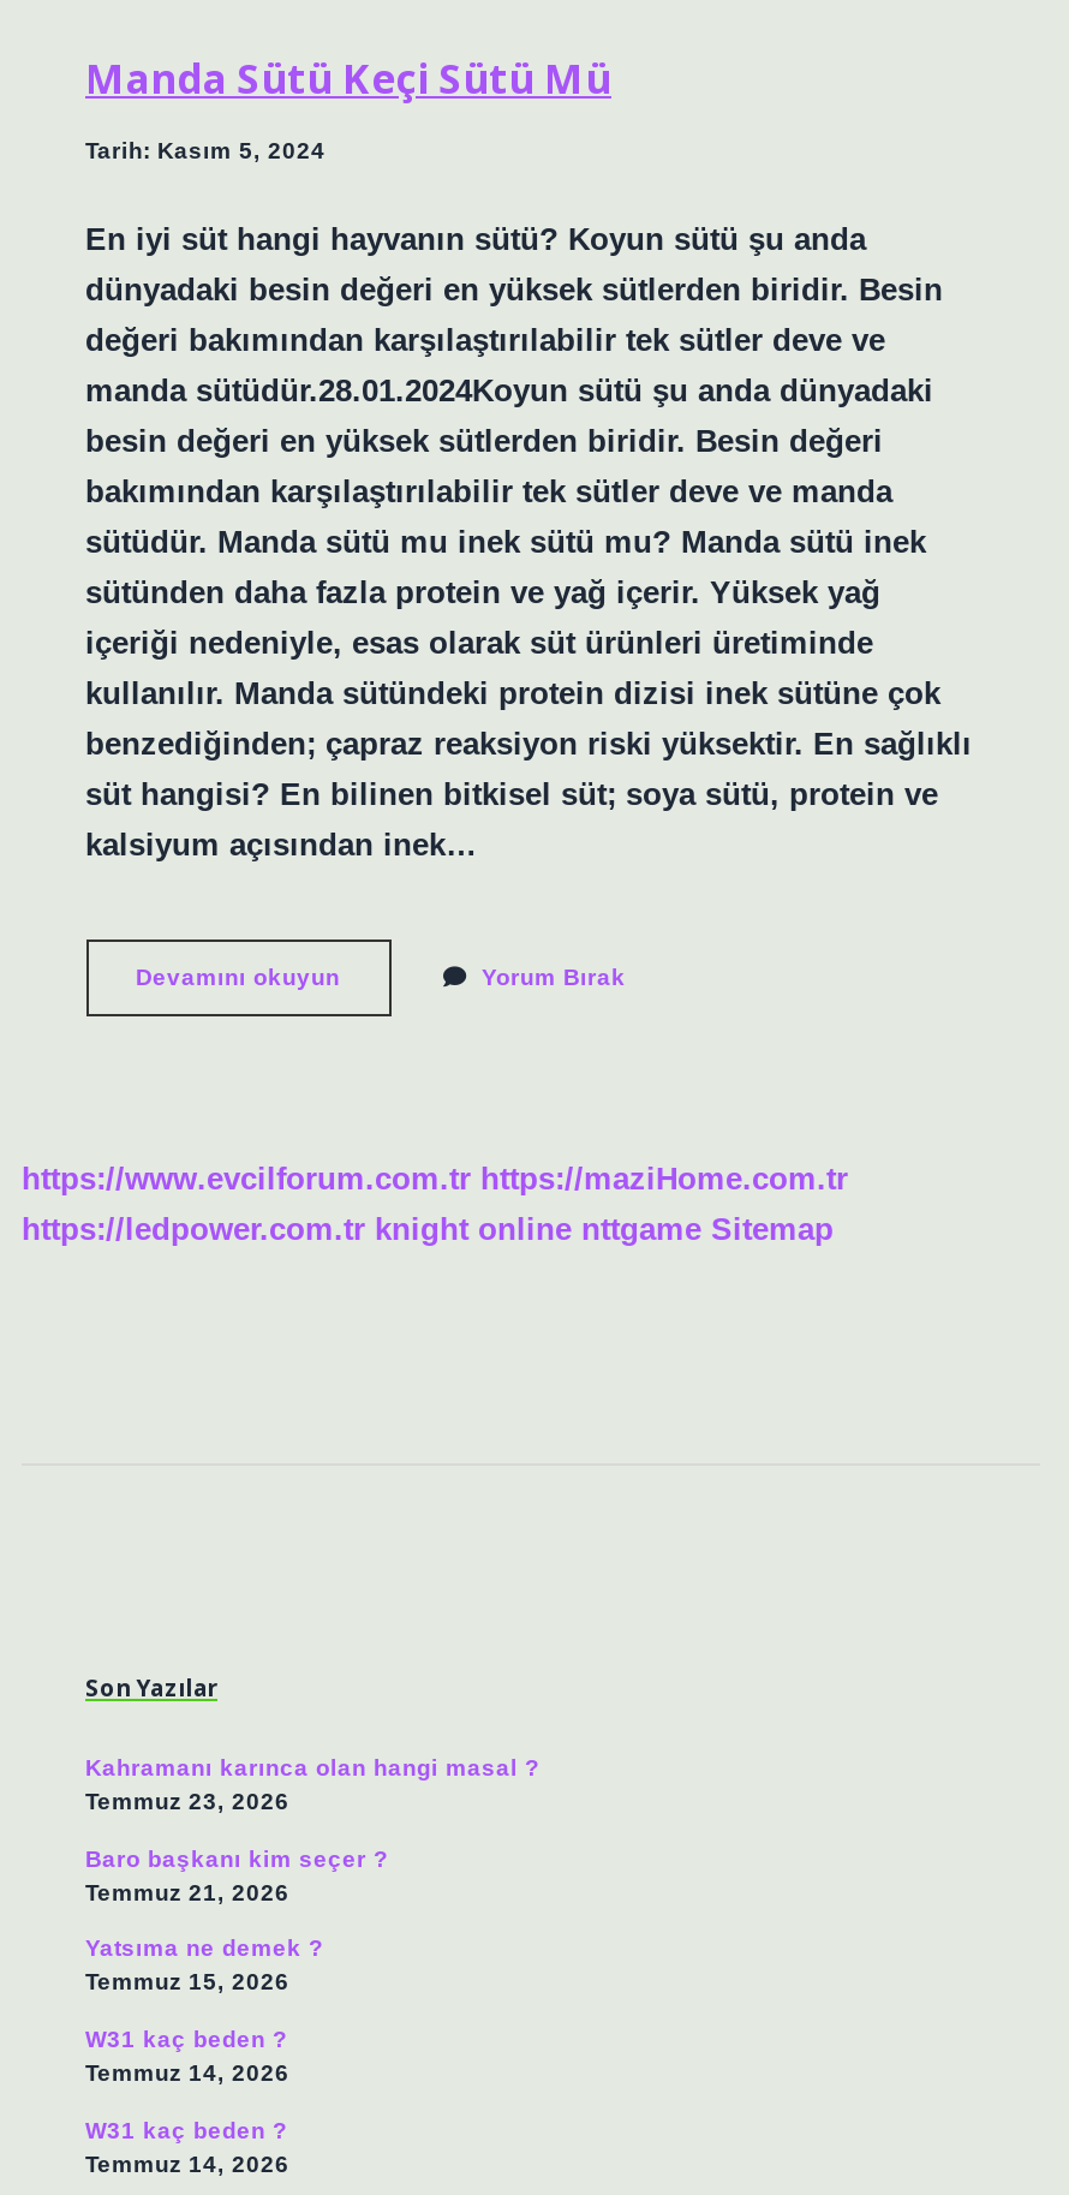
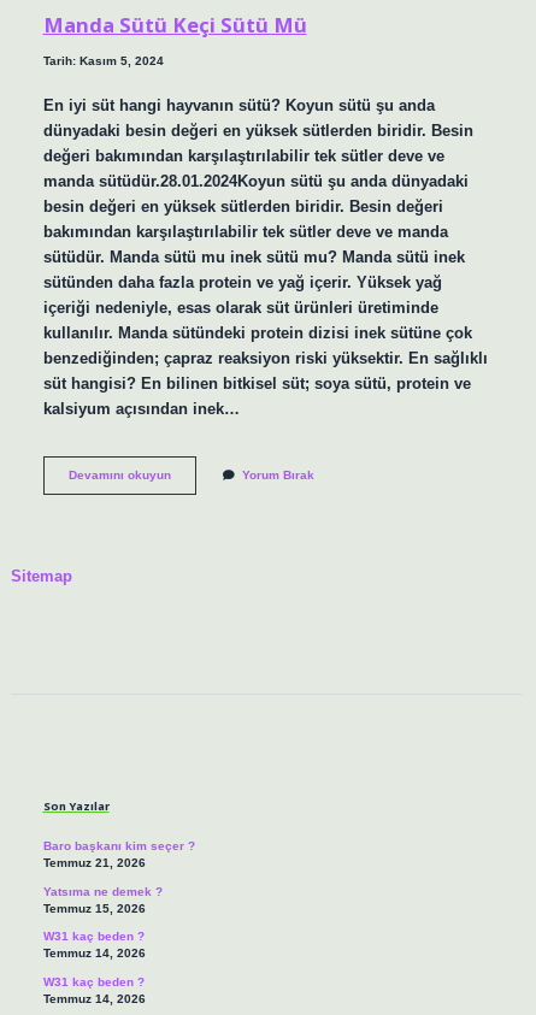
[22,1161,848,1248] https://www.evcilforum.com.tr https://maziHome.com.tr | https://ledpower.com.tr knight online nttgame Sitemap -> [11,567,72,586] Sitemap
[85,1755,539,1815] Kahramanı karınca olan hangi masal ? | Temmuz 23, 2026 -> none

